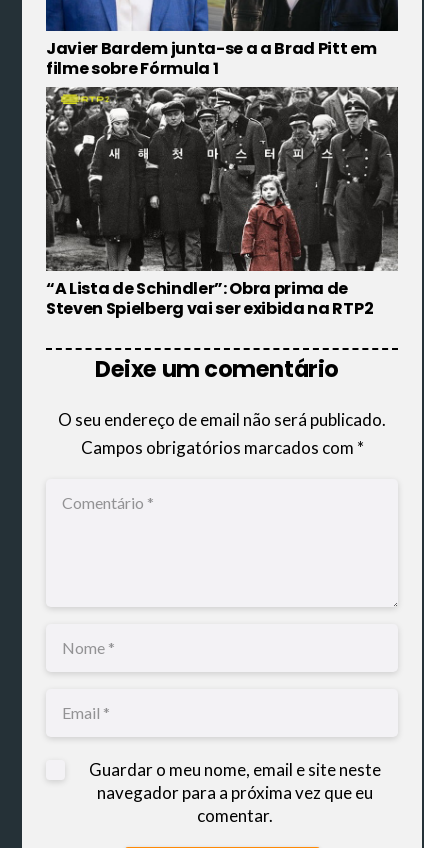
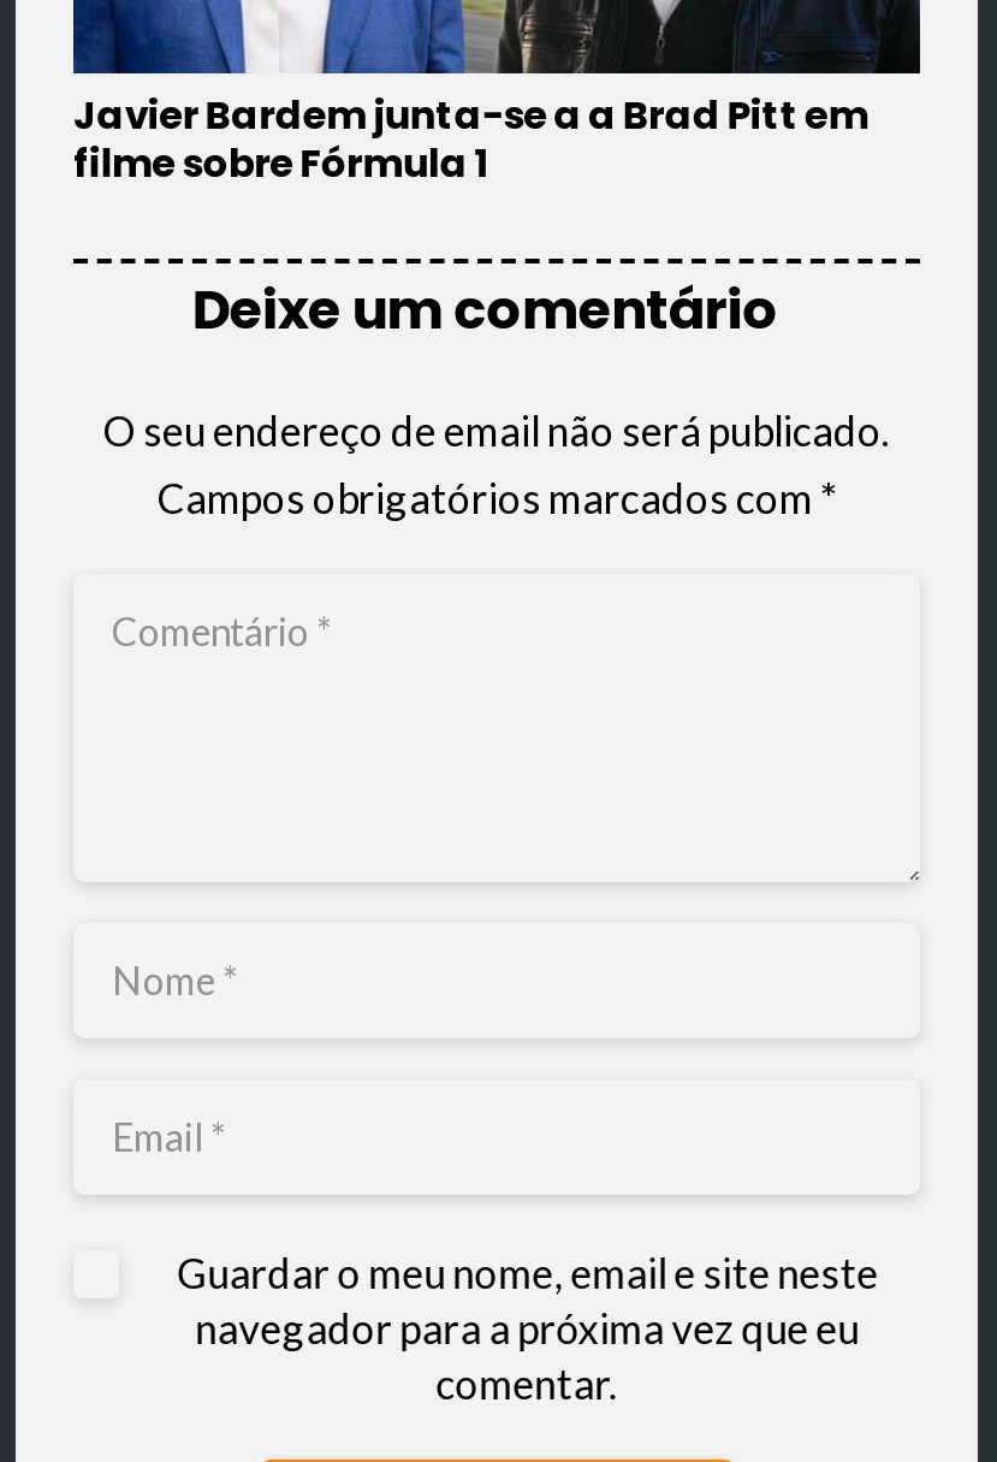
[45,86,398,320] [image] | “A Lista de Schindler”: Obra prima de | Steven Spielberg vai ser exibida na RTP2 -> none

